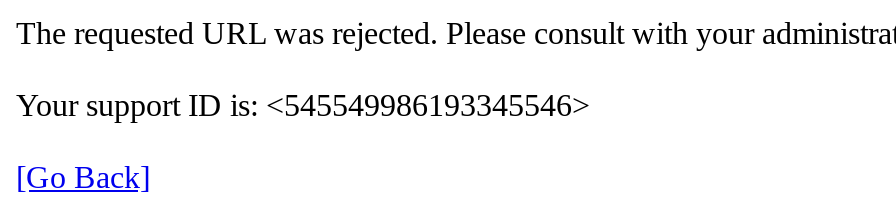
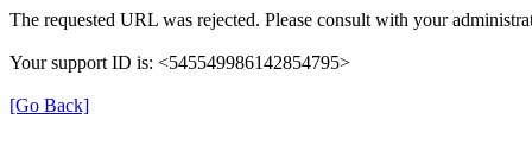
[16,88,590,122] Your support ID is: <545549986193345546> -> [9,52,350,72] Your support ID is: <545549986142854795>

